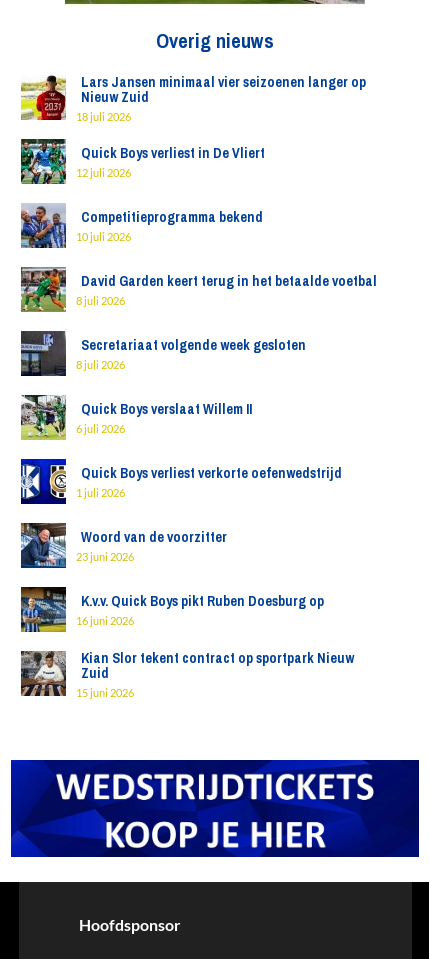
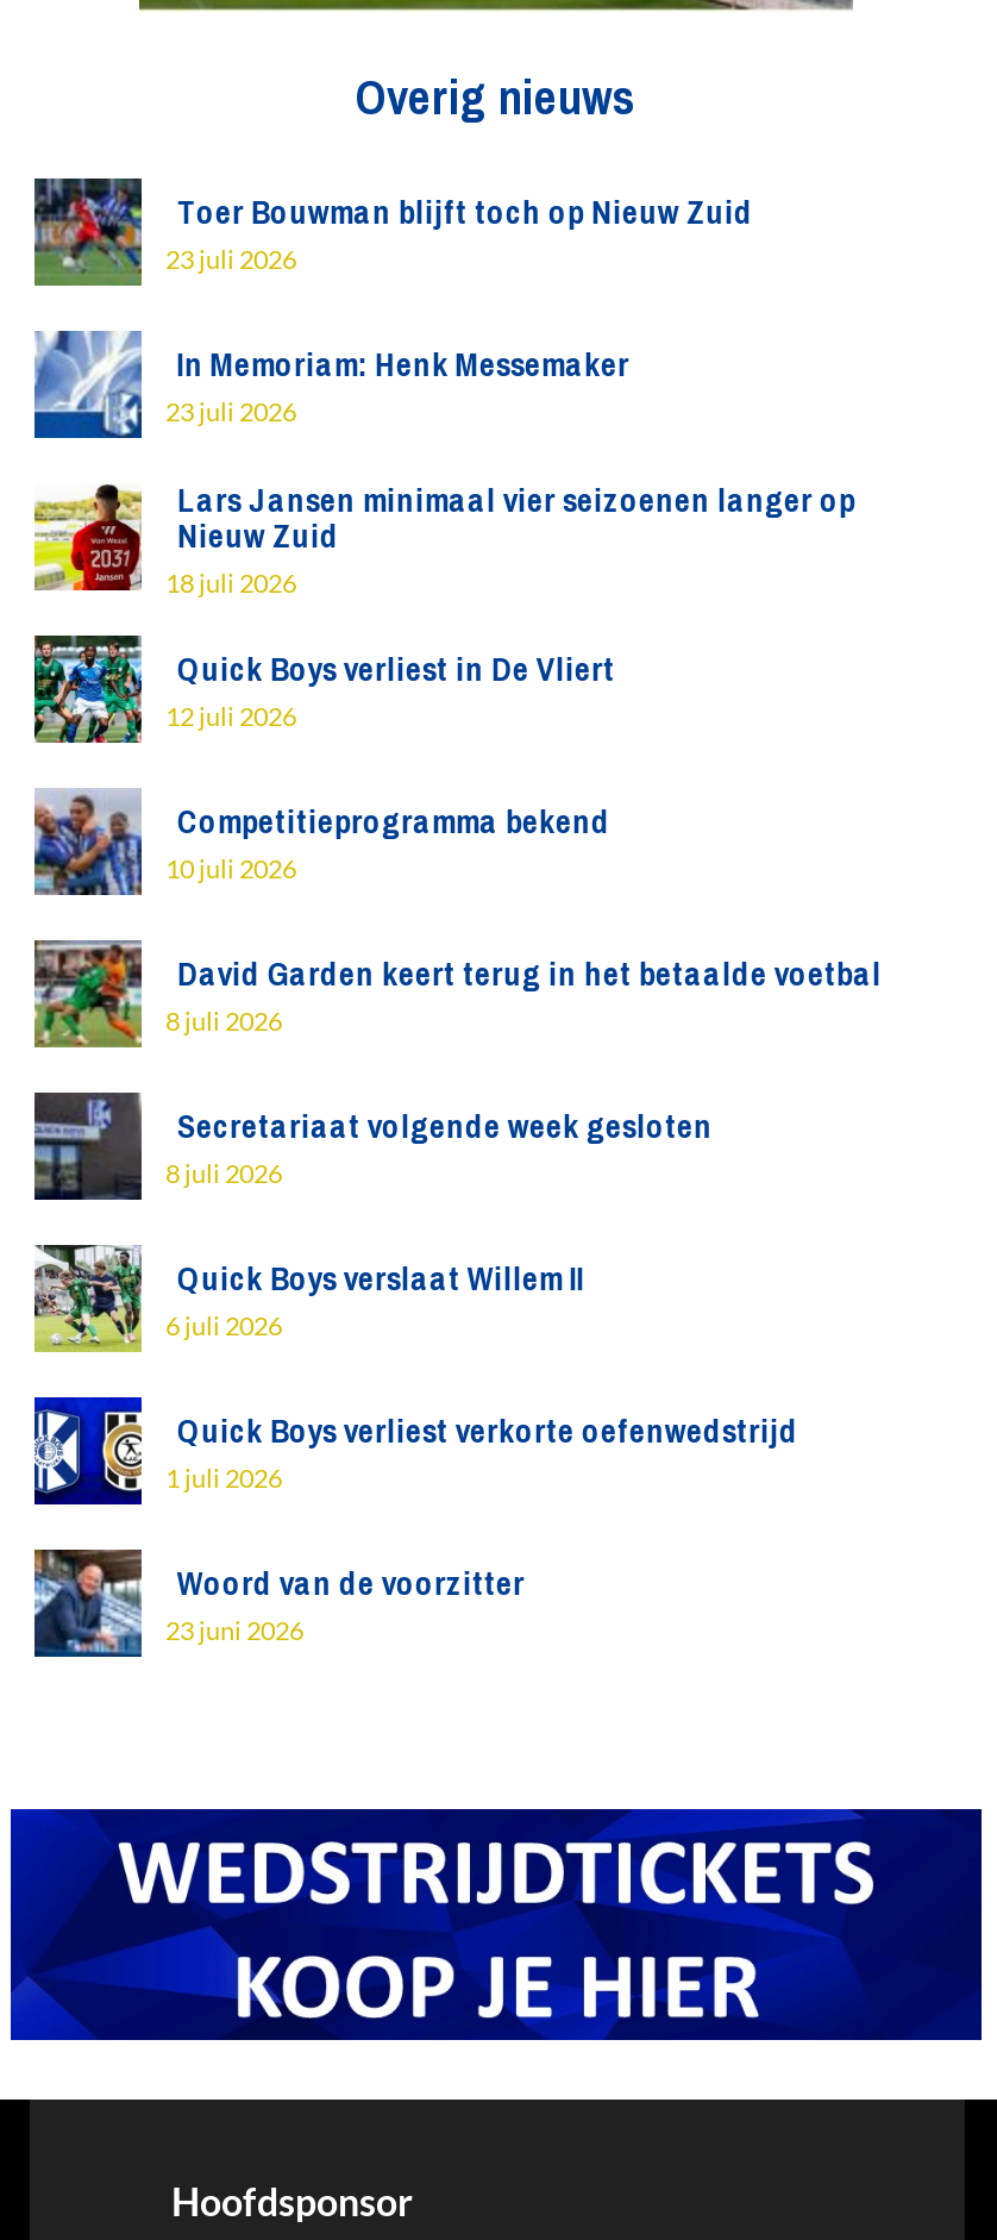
none -> [32,176,753,427] [image] | Toer Bouwman blijft toch op Nieuw Zuid | 23 juli 2026 | In Memoriam: Henk Messemaker | 23 juli 2026
none -> [32,329,142,440] [image]
moved [19,73,377,563] -> [30,479,881,1646]: [image] | Lars Jansen minimaal vier seizoenen langer op | Nieuw Zuid | ... | Woord van de voorzitter | 23 juni 2026
[20,586,354,699] [image] | K.v.v. Quick Boys pikt Ruben Doesburg op | 16 juni 2026 | Kian Slor tekent contract op sportpark Nieuw | Zuid | 15 juni 2026 -> none
[20,651,66,697] [image] -> none

